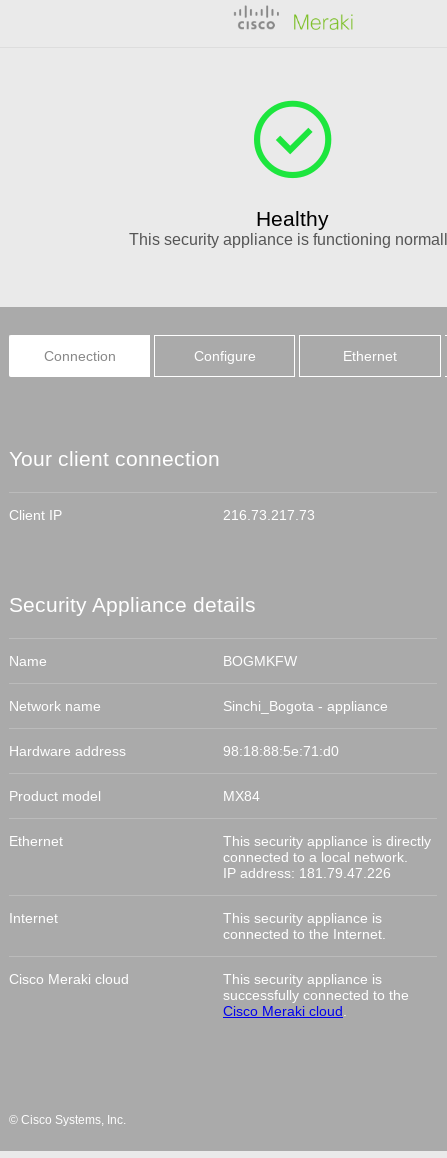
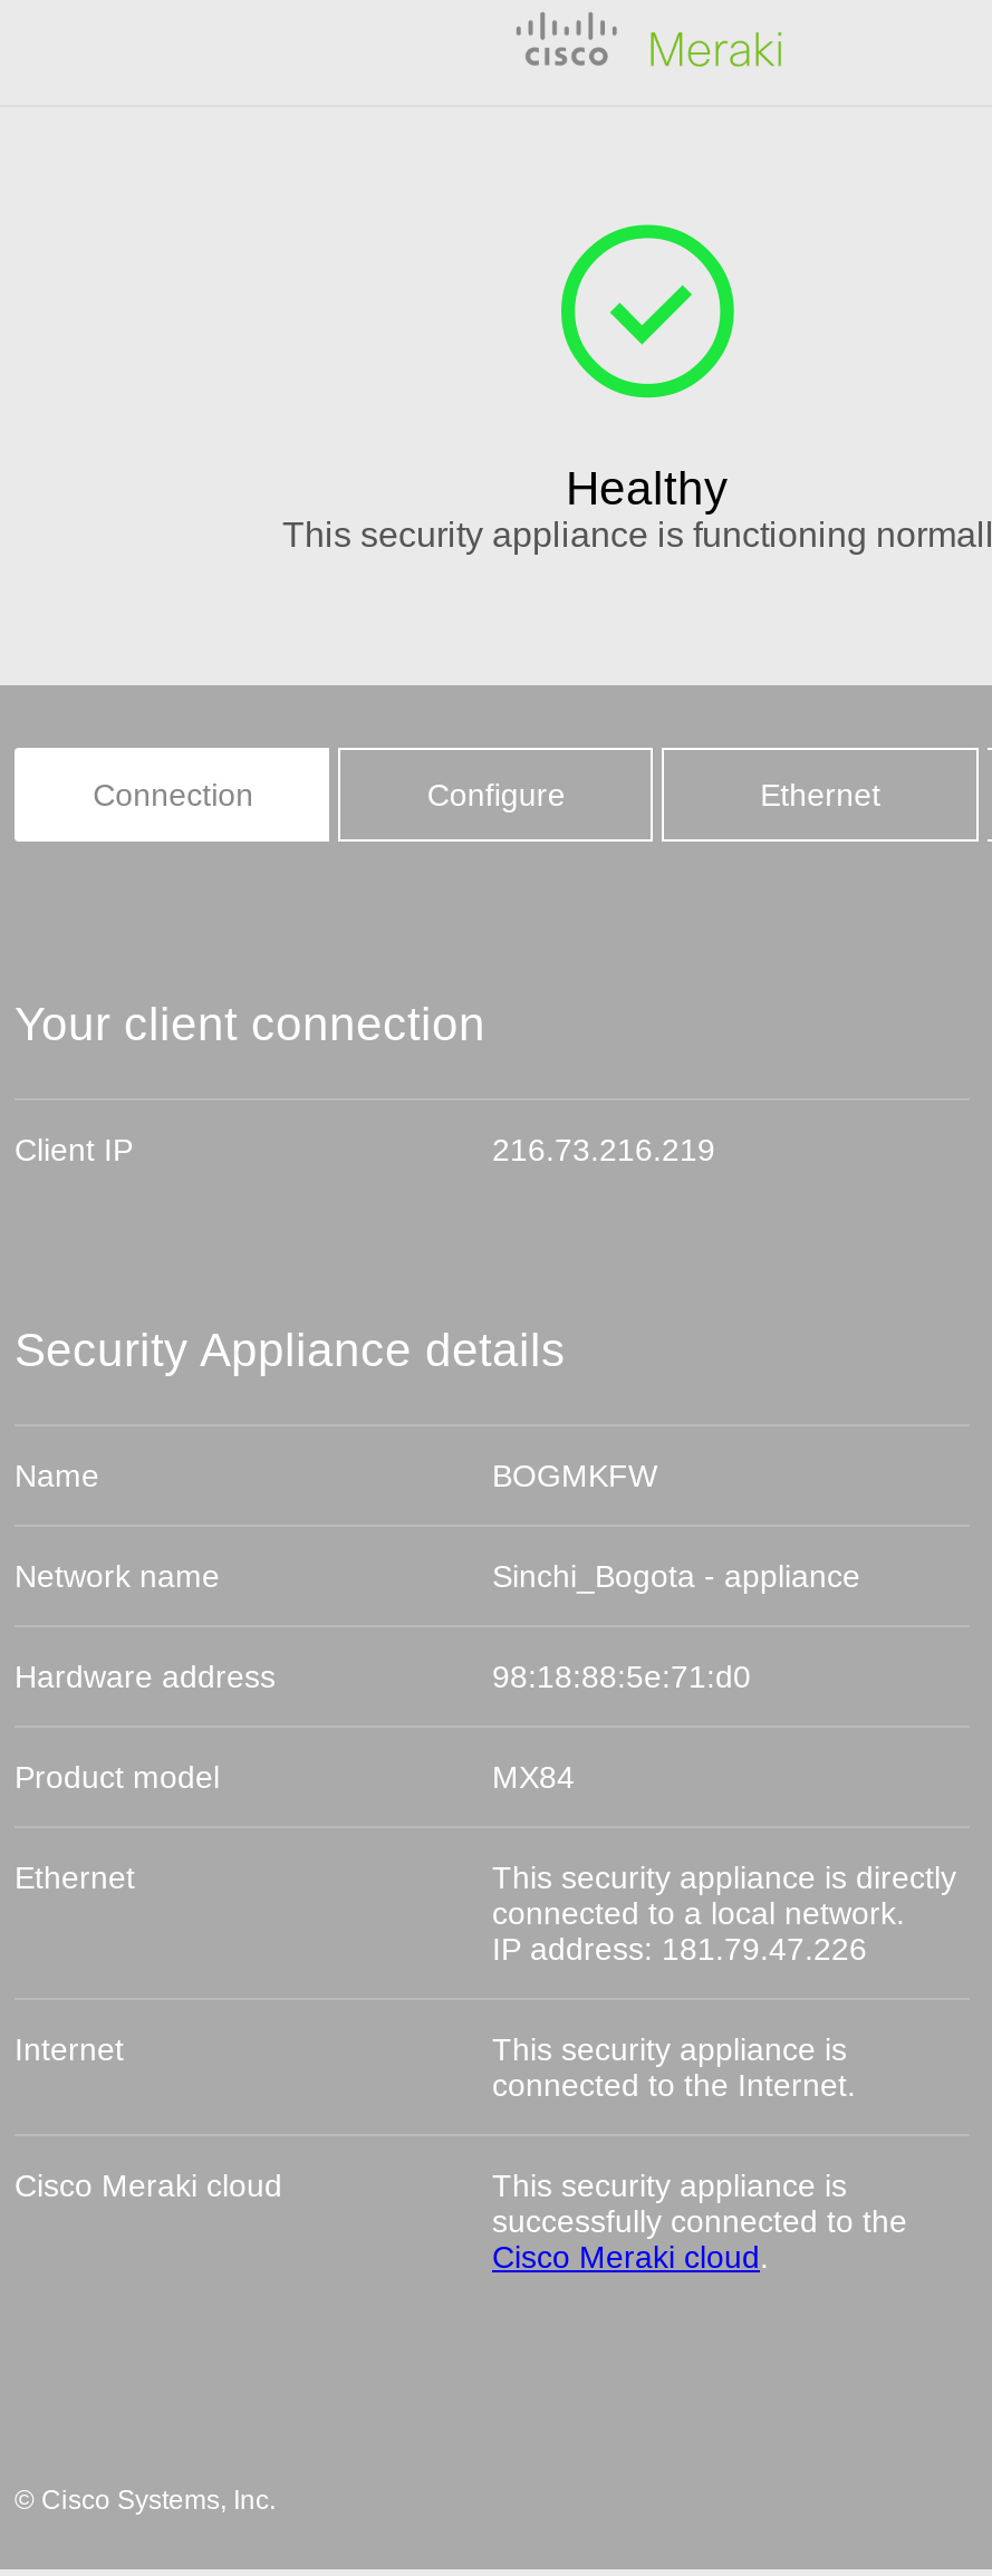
[223,507,315,523] 216.73.217.73 -> [492,1132,715,1167] 216.73.216.219

